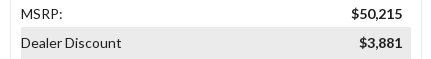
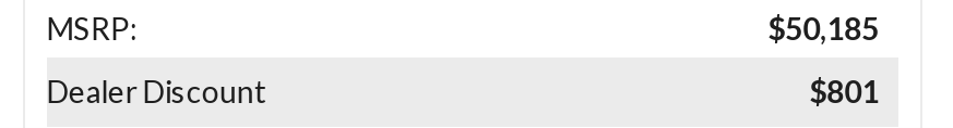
[351,5,411,22] $50,215 -> [768,10,899,47] $50,185
[359,34,411,51] $3,881 -> [809,73,899,110] $801

